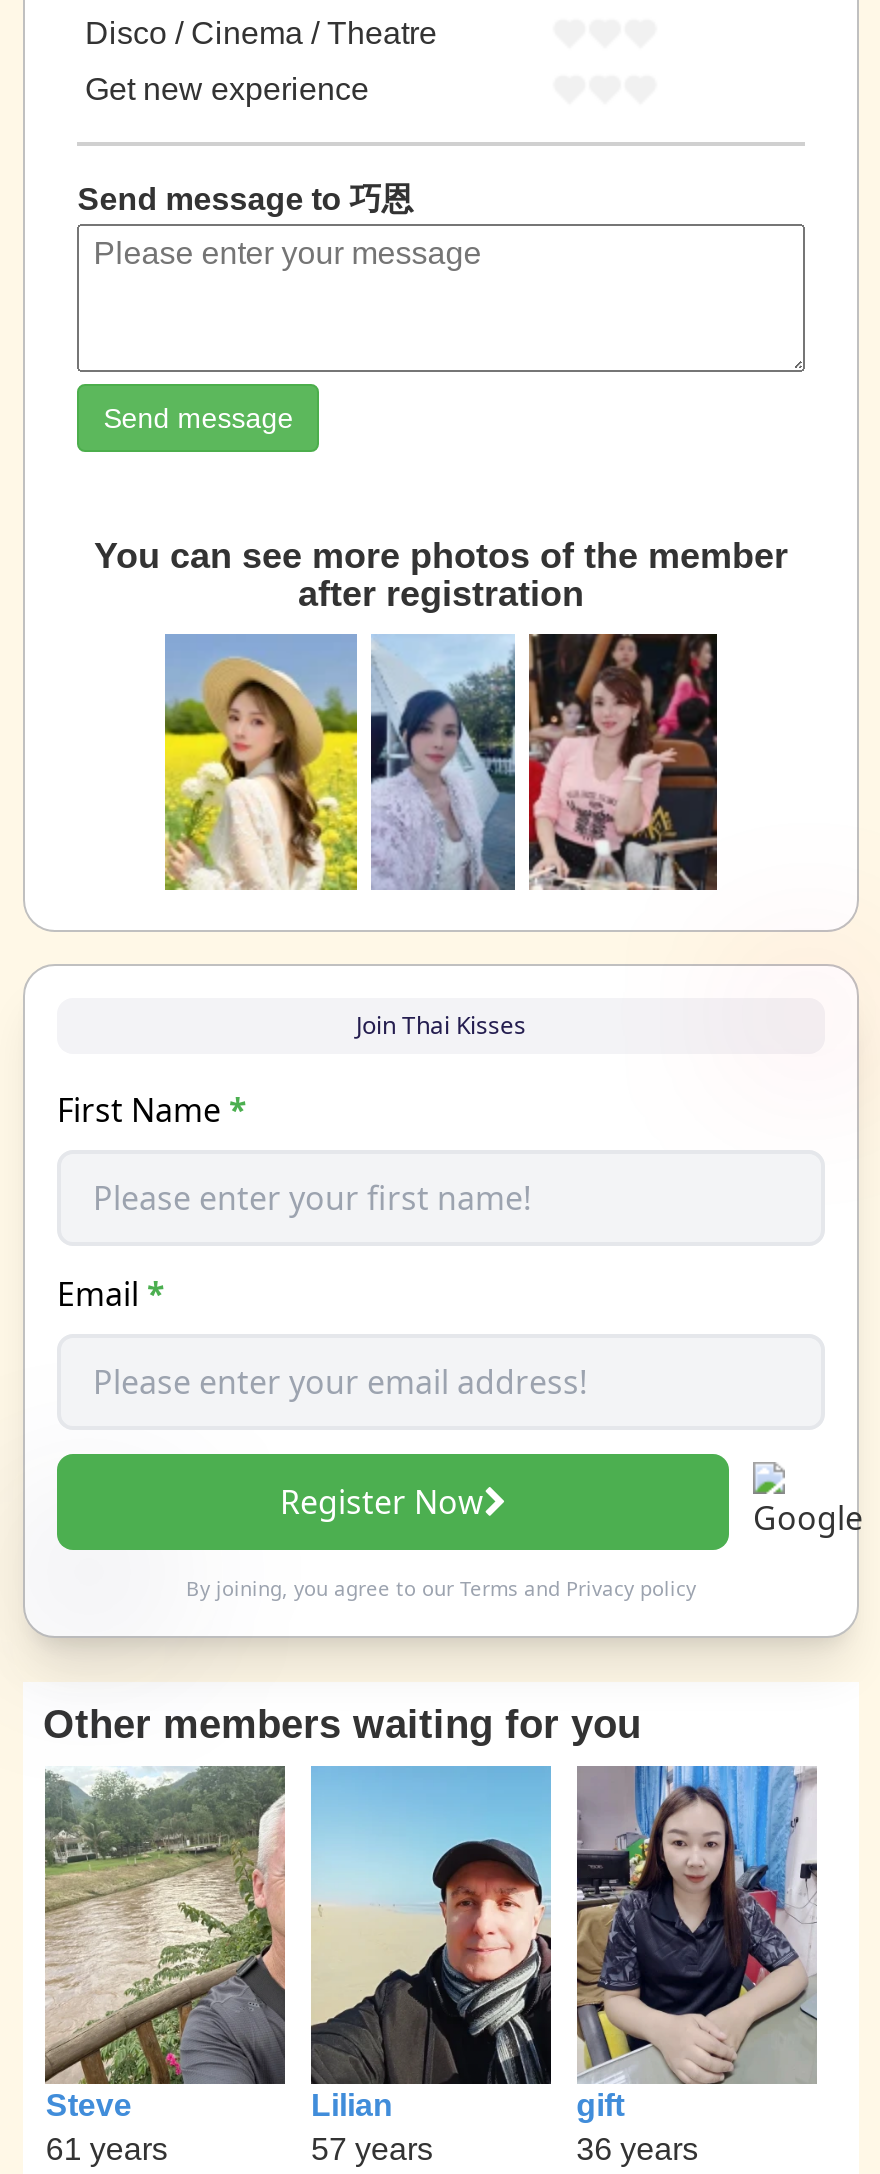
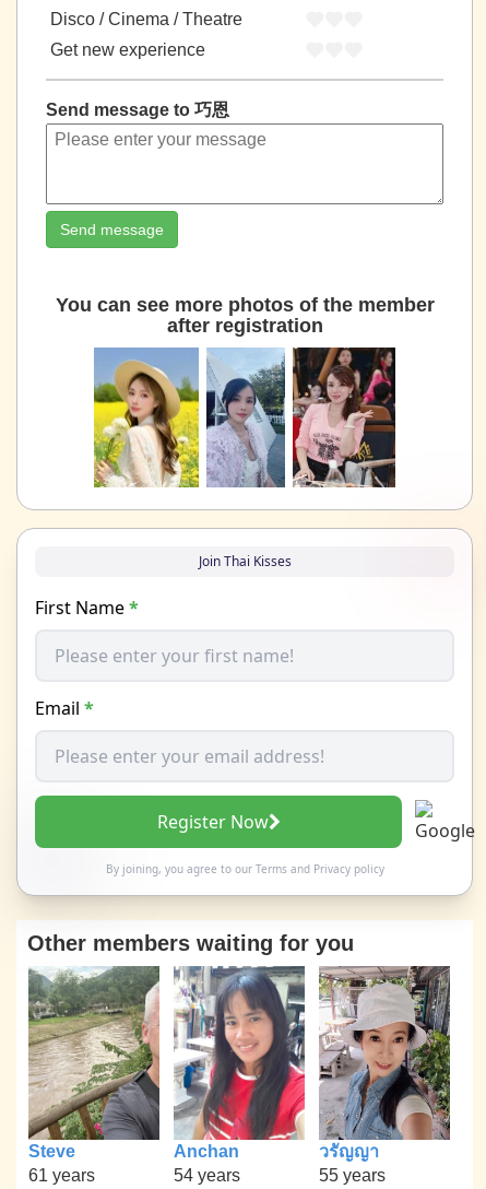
[309,1764,553,2167] [image] | Lilian | 57 years -> [174,965,306,1185] [image] | Anchan | 54 years
[575,1764,817,2167] [image] | gift | 36 years -> [318,965,451,1185] [image] | วรัญญา | 55 years

